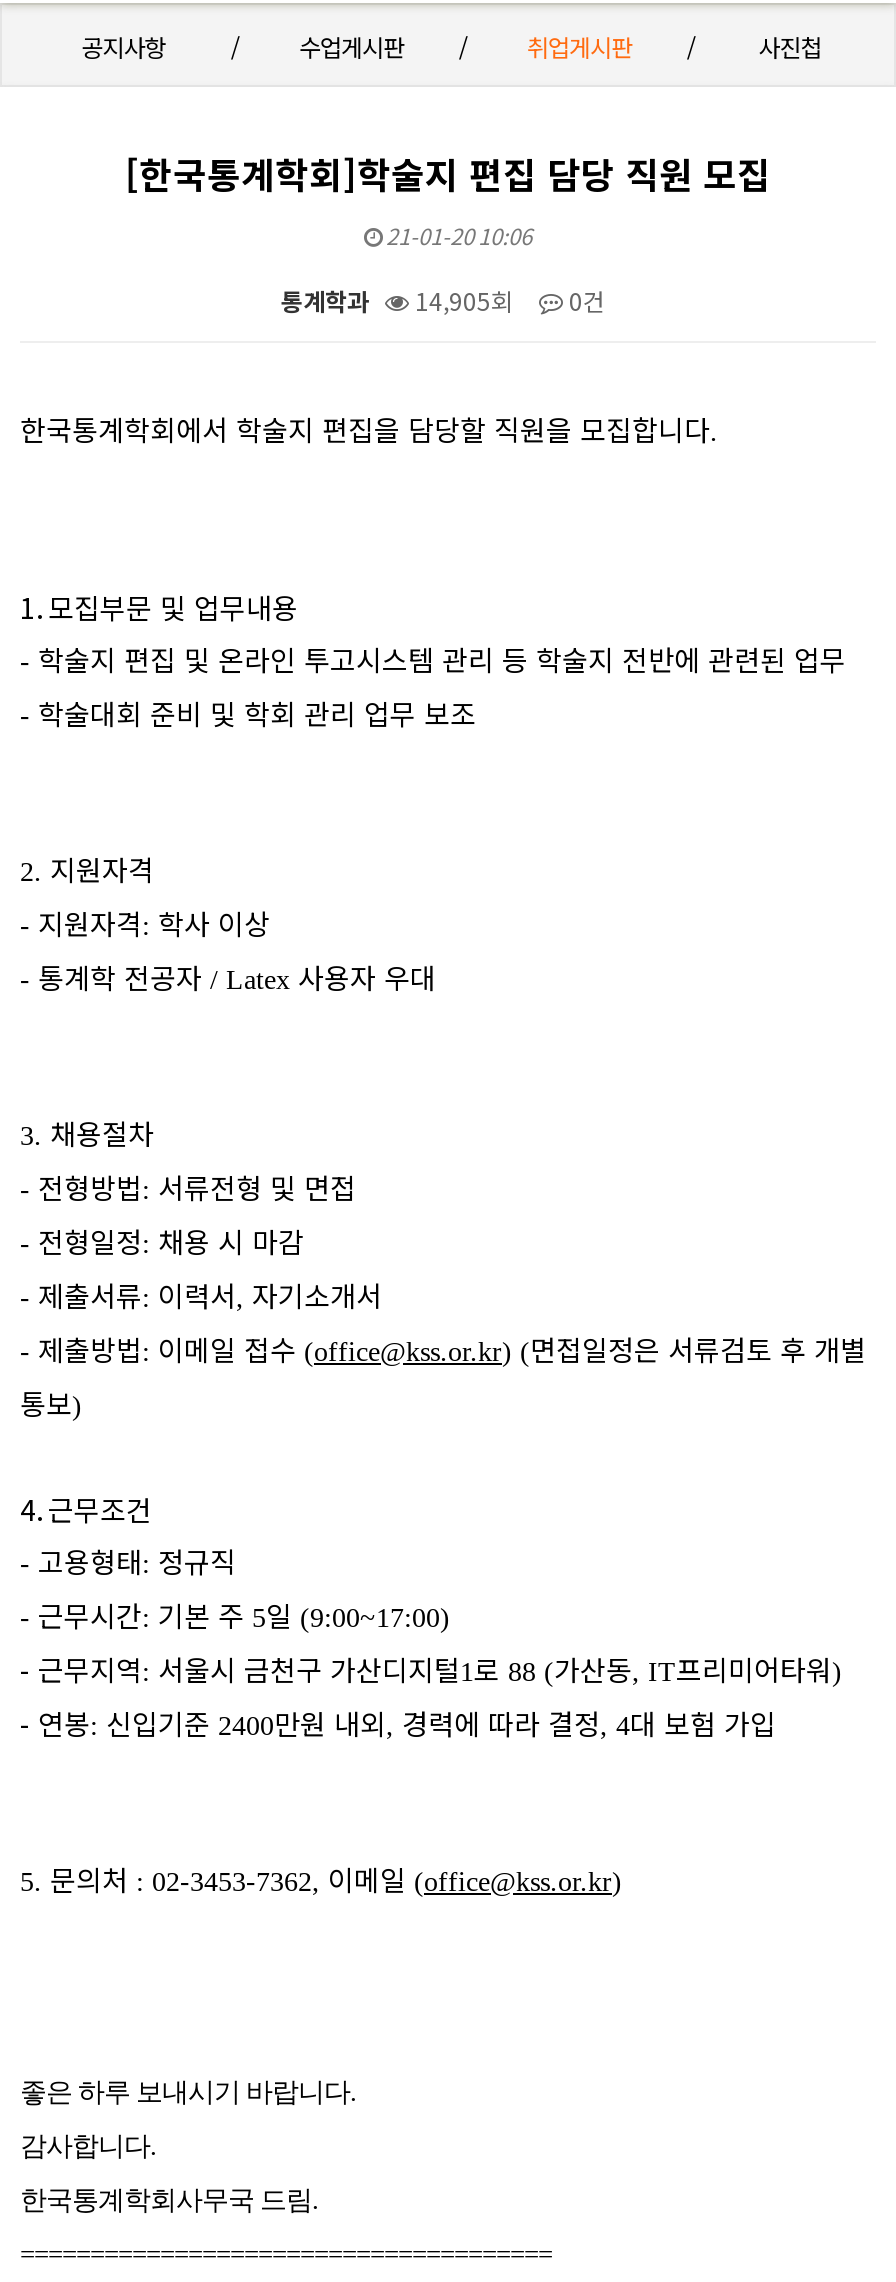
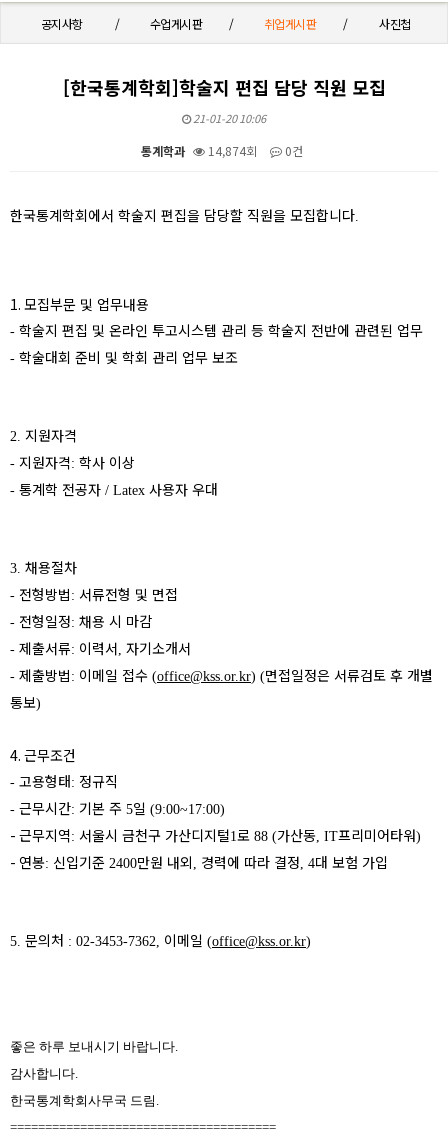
[281,283,605,317] 통계학과 14,905회 0건 -> [140,142,302,159] 통계학과 14,874회 0건

